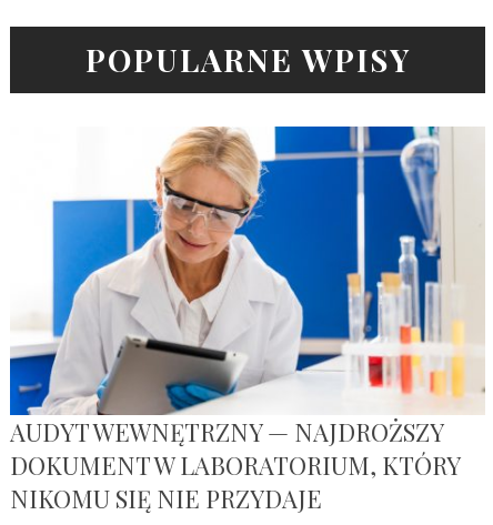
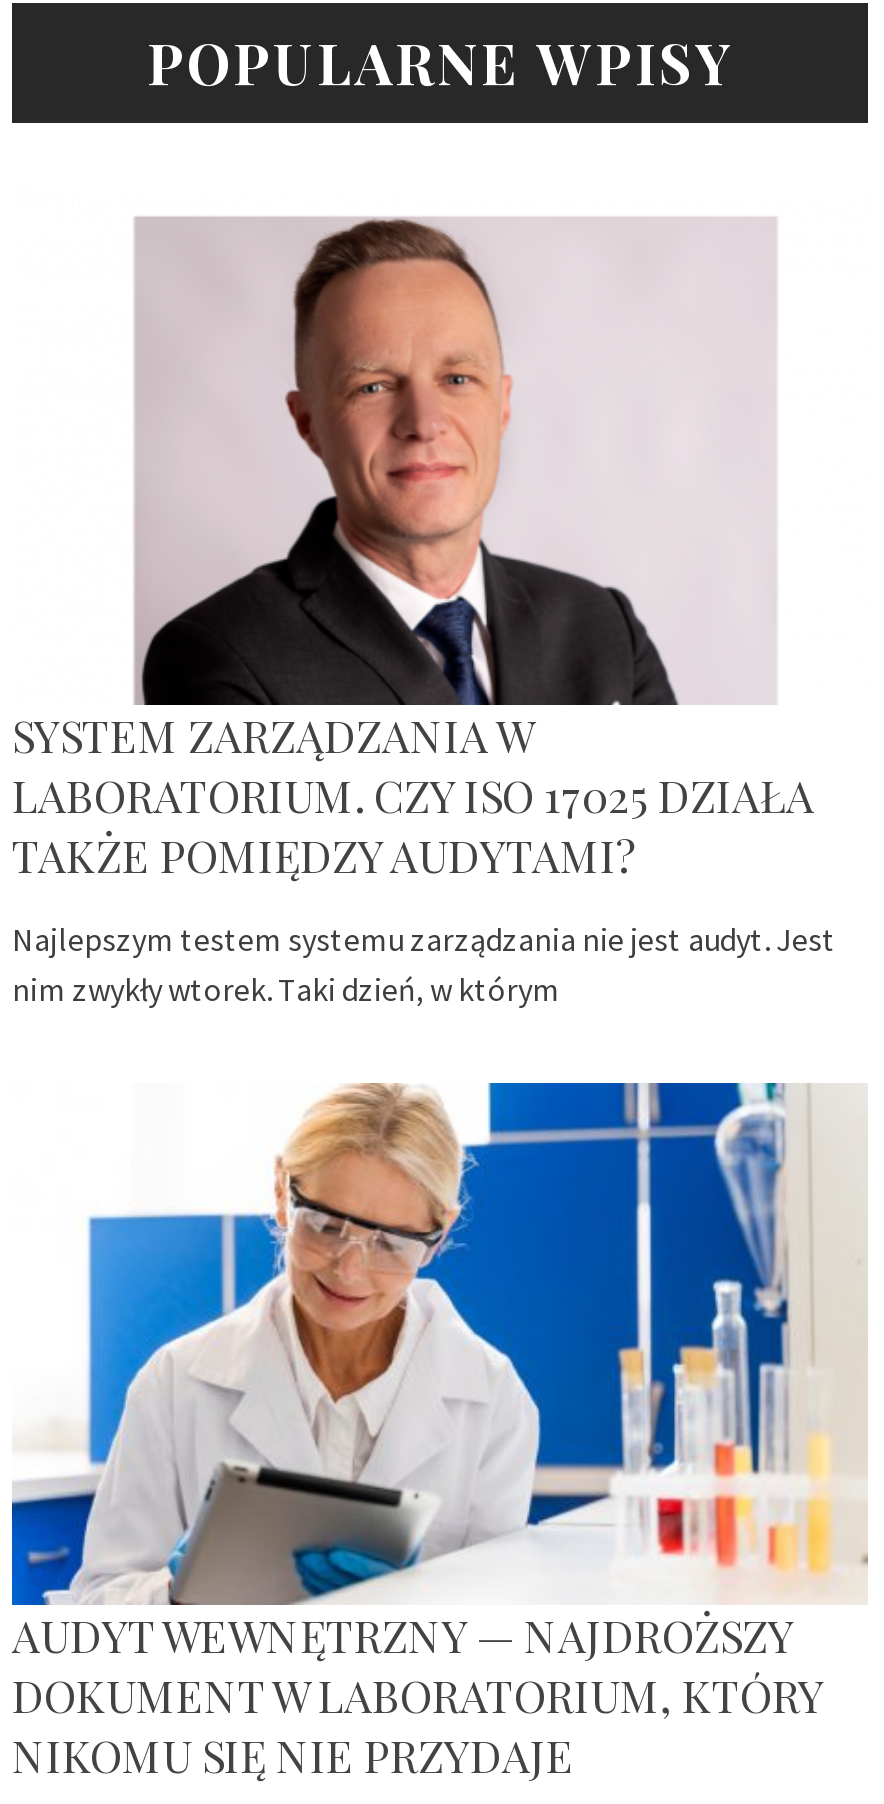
none -> [12,215,836,1009] [image] | SYSTEM ZARZĄDZANIA W | LABORATORIUM. CZY ISO 17025 DZIAŁA | TAKŻE POMIĘDZY AUDYTAMI? | Najlepszym testem systemu zarządzania nie jest audyt. Jest | nim zwykły wtorek. Taki dzień, w którym

